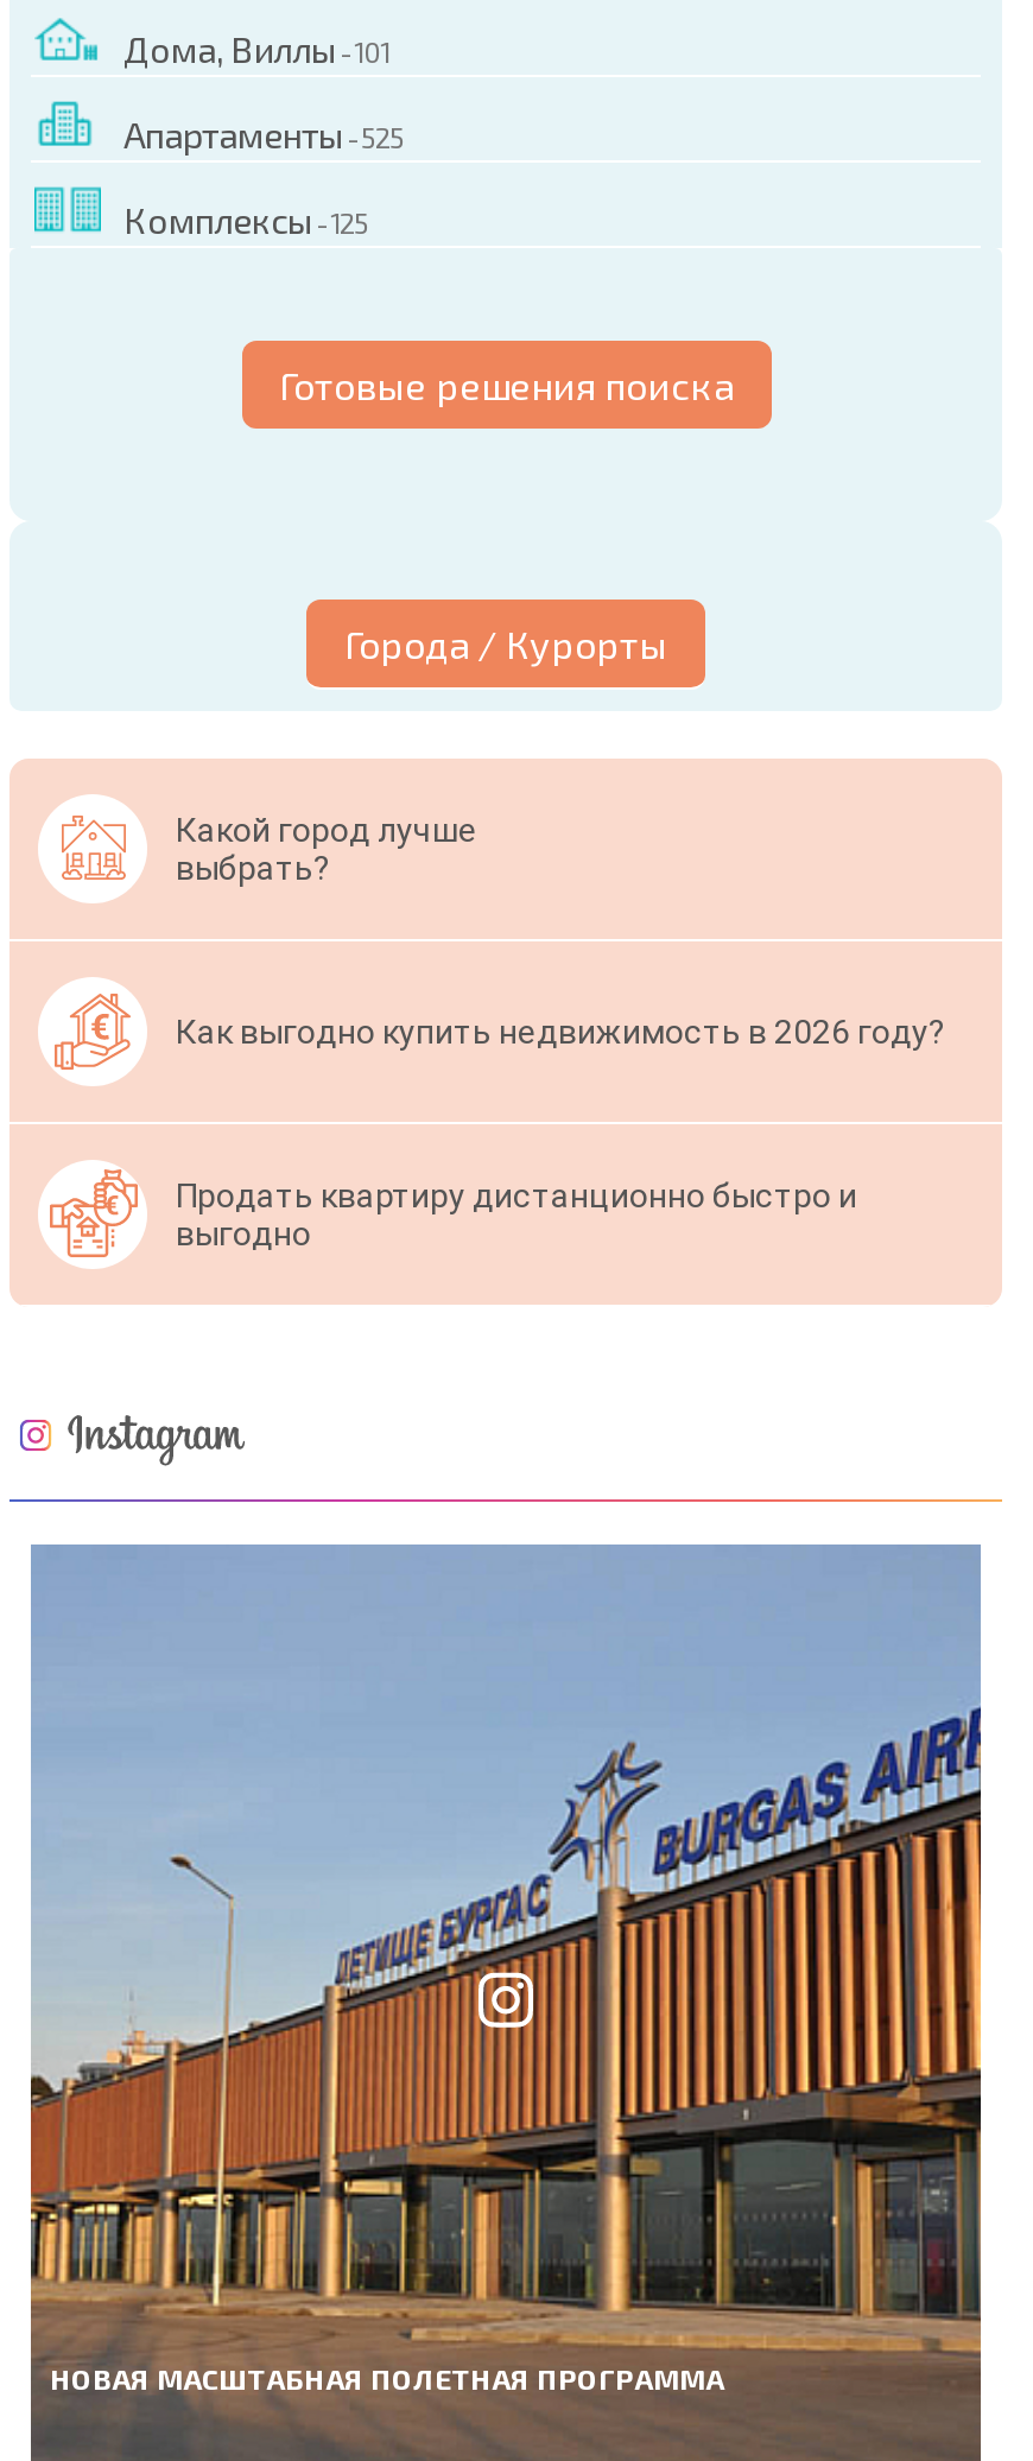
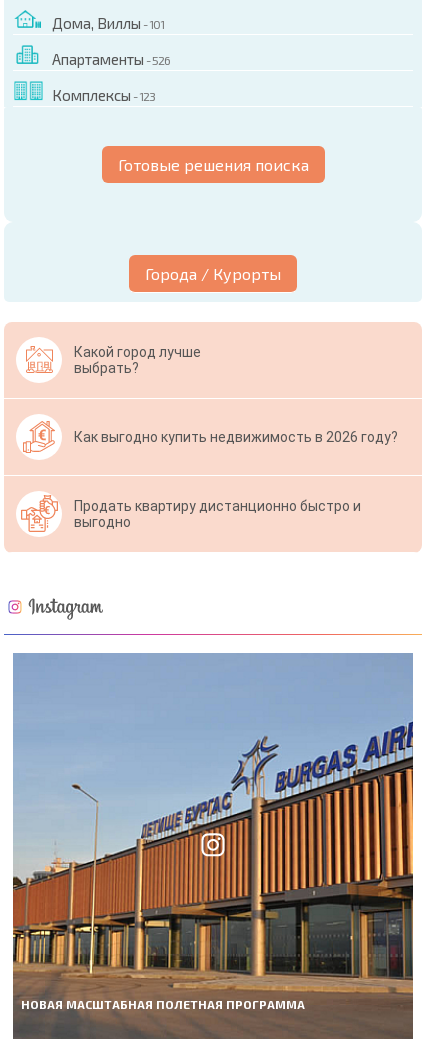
[123,112,404,155] Апартаменты - 525 -> [52,50,170,68] Апартаменты - 526
[123,198,368,240] Комплексы - 125 -> [52,86,155,104] Комплексы - 123

